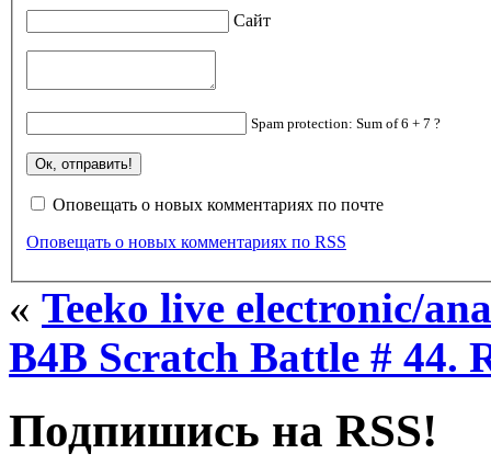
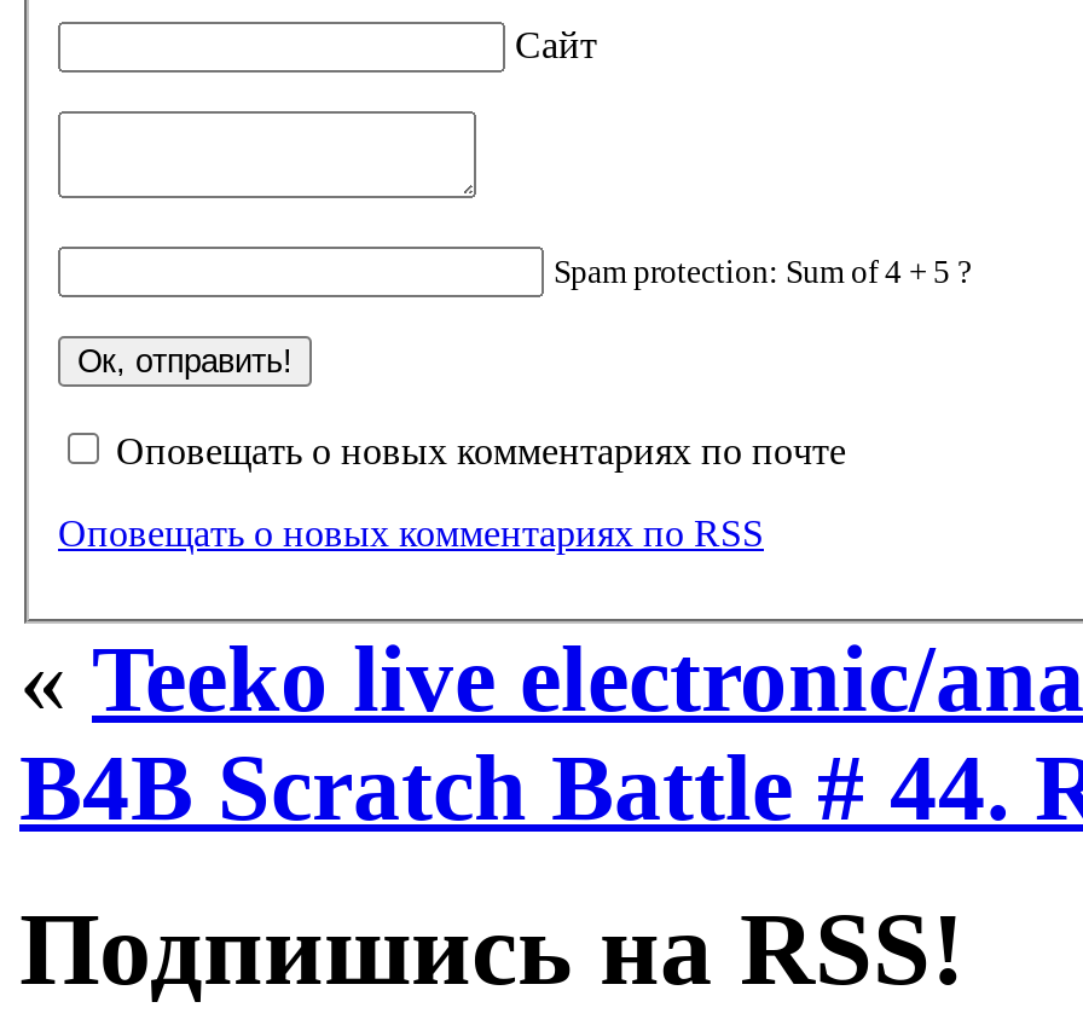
[251,115,441,131] Spam protection: Sum of 6 + 7 ? -> [554,254,972,290] Spam protection: Sum of 4 + 5 ?

